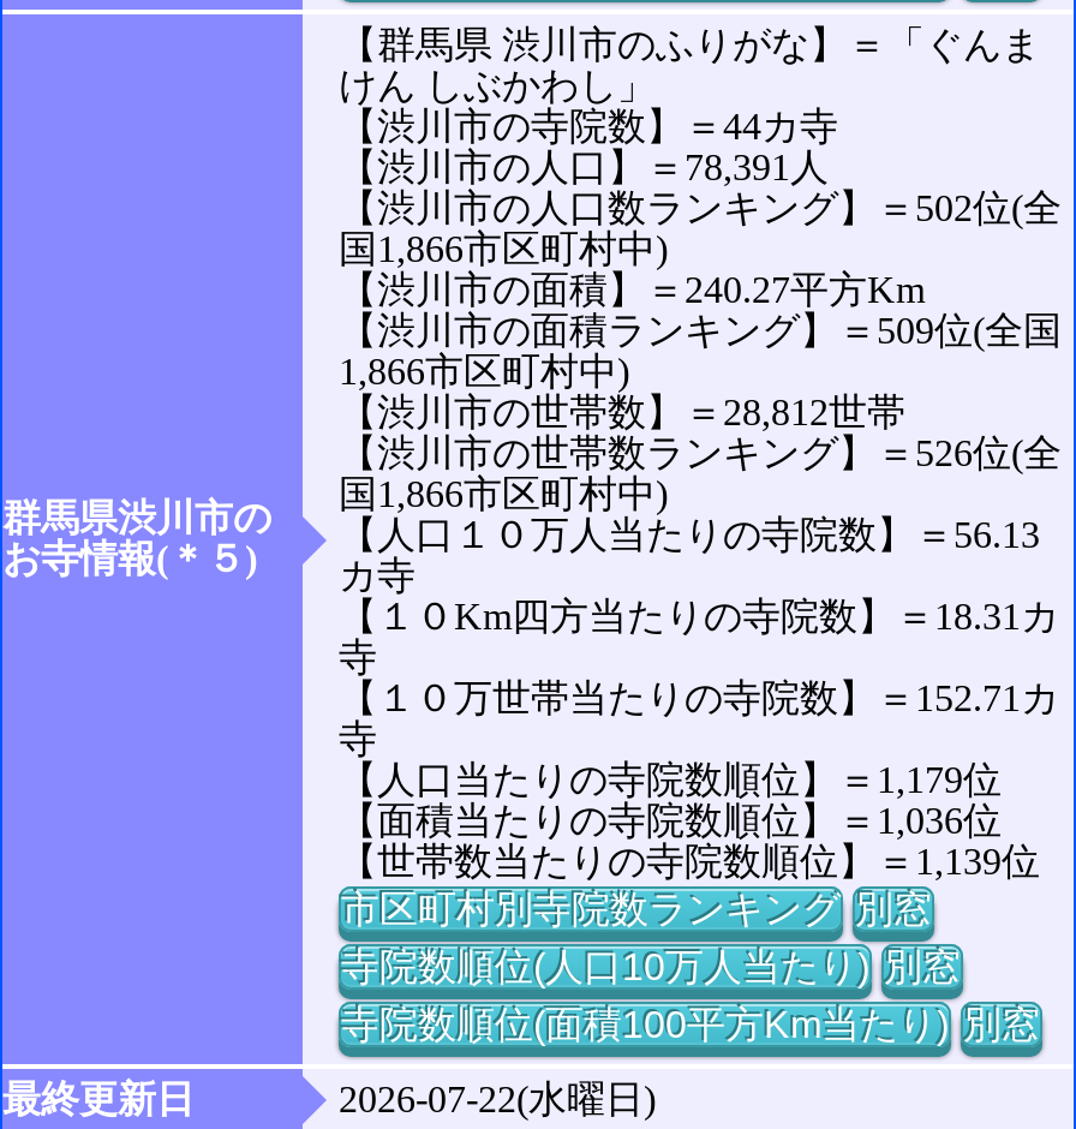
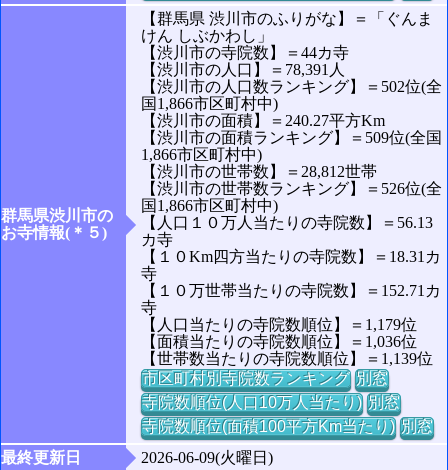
[339,1079,656,1120] 2026-07-22(水曜日) -> [141,449,273,466] 2026-06-09(火曜日)

